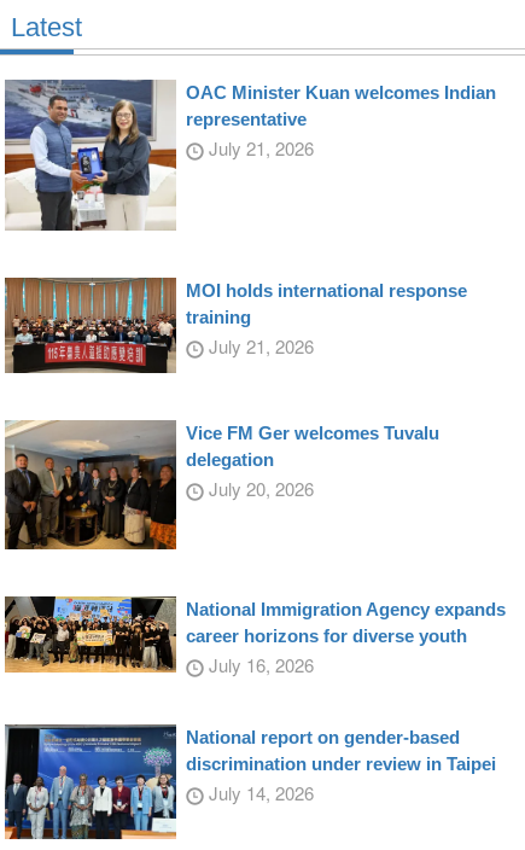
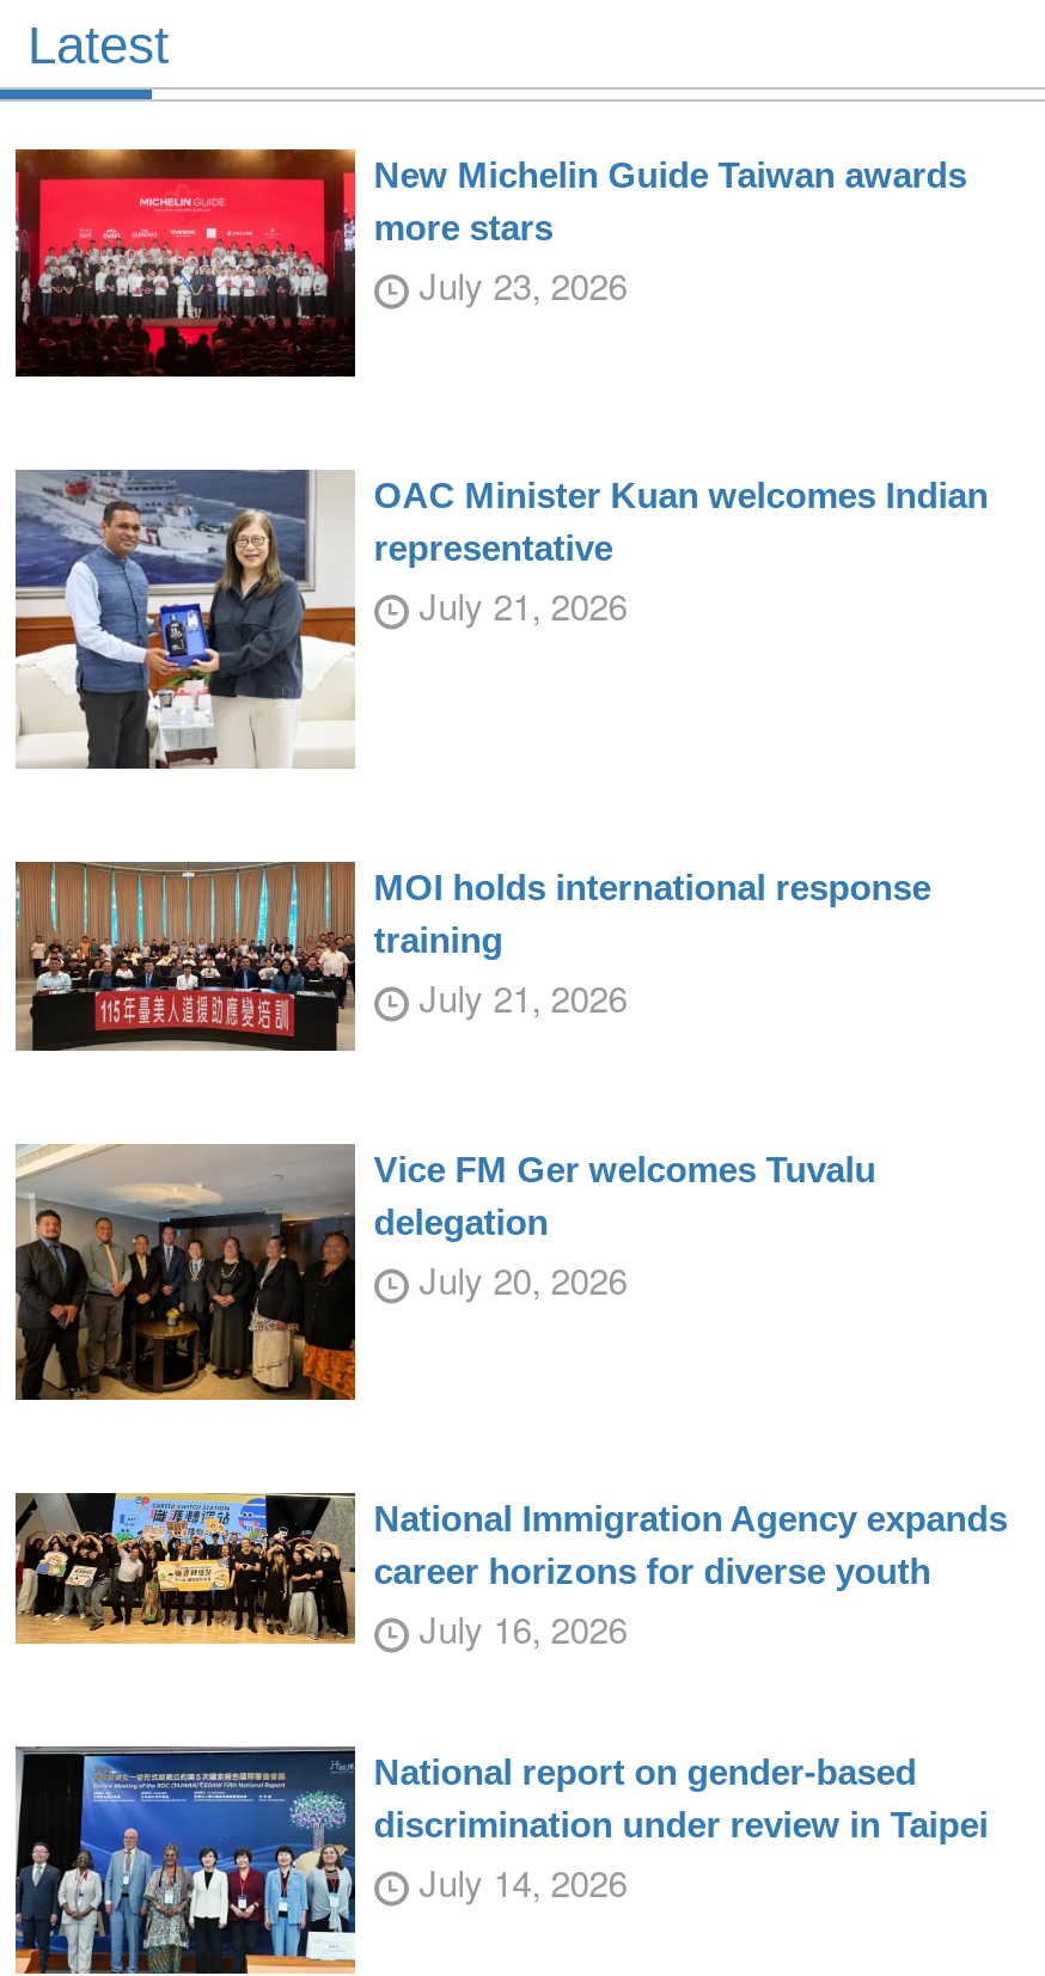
none -> [13,146,967,380] [image] | New Michelin Guide Taiwan awards | more stars | July 23, 2026

